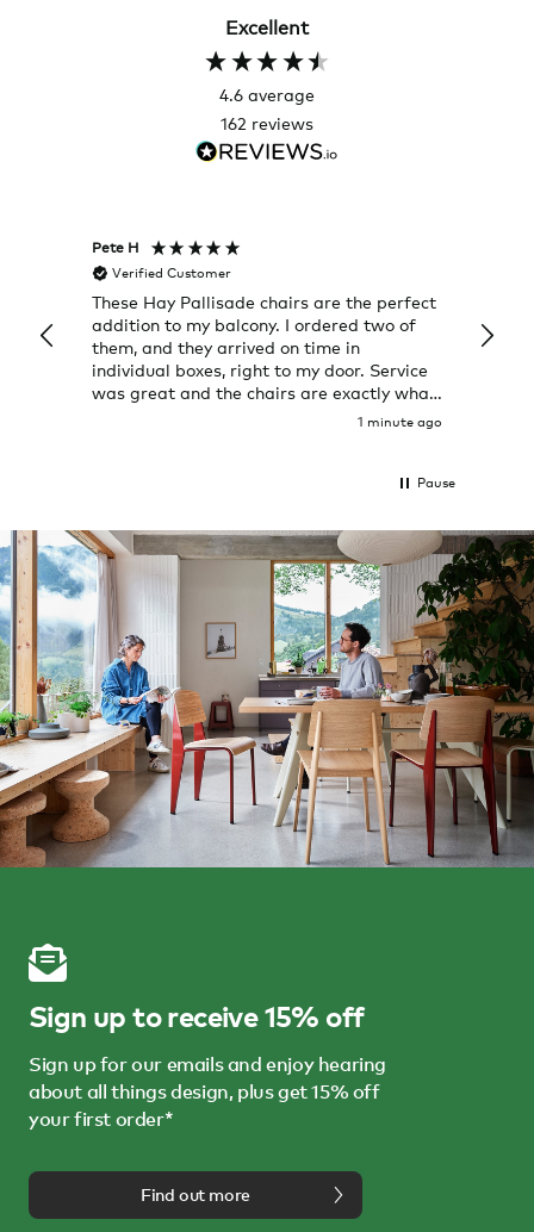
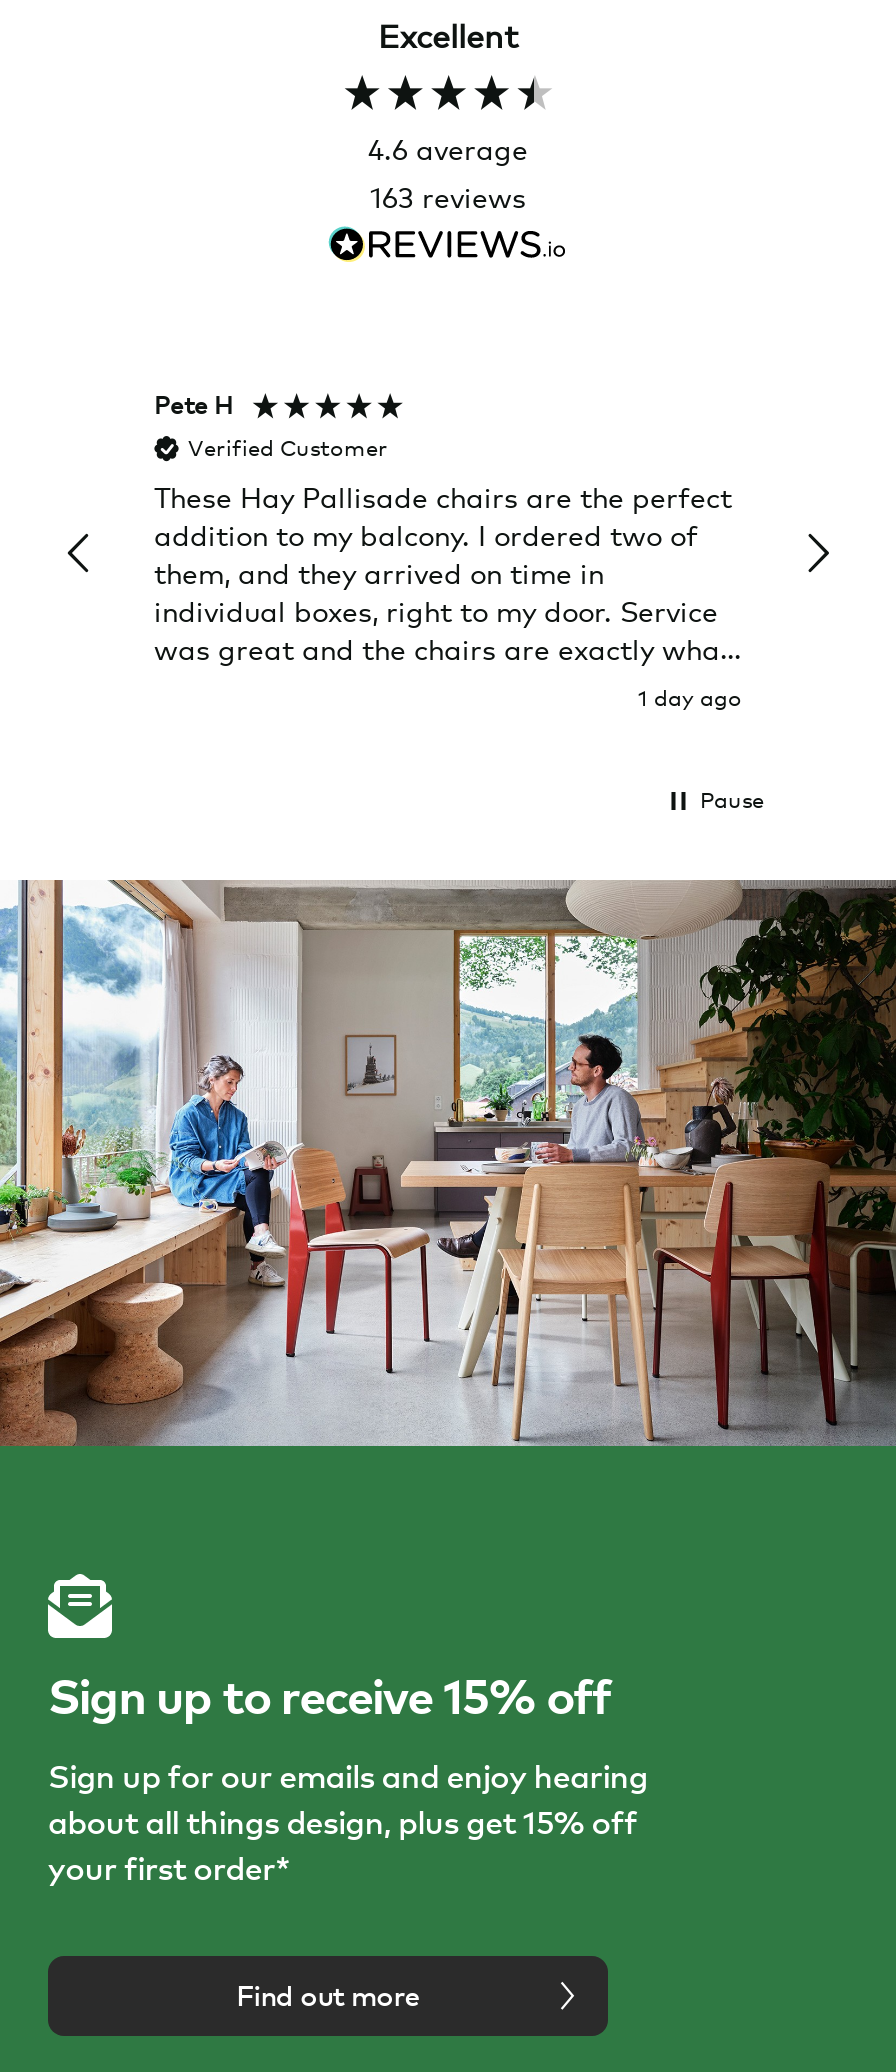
[221,113,313,133] 162 reviews -> [370,180,526,214] 163 reviews
[358,414,442,430] 1 minute ago -> [638,685,742,713] 1 day ago

